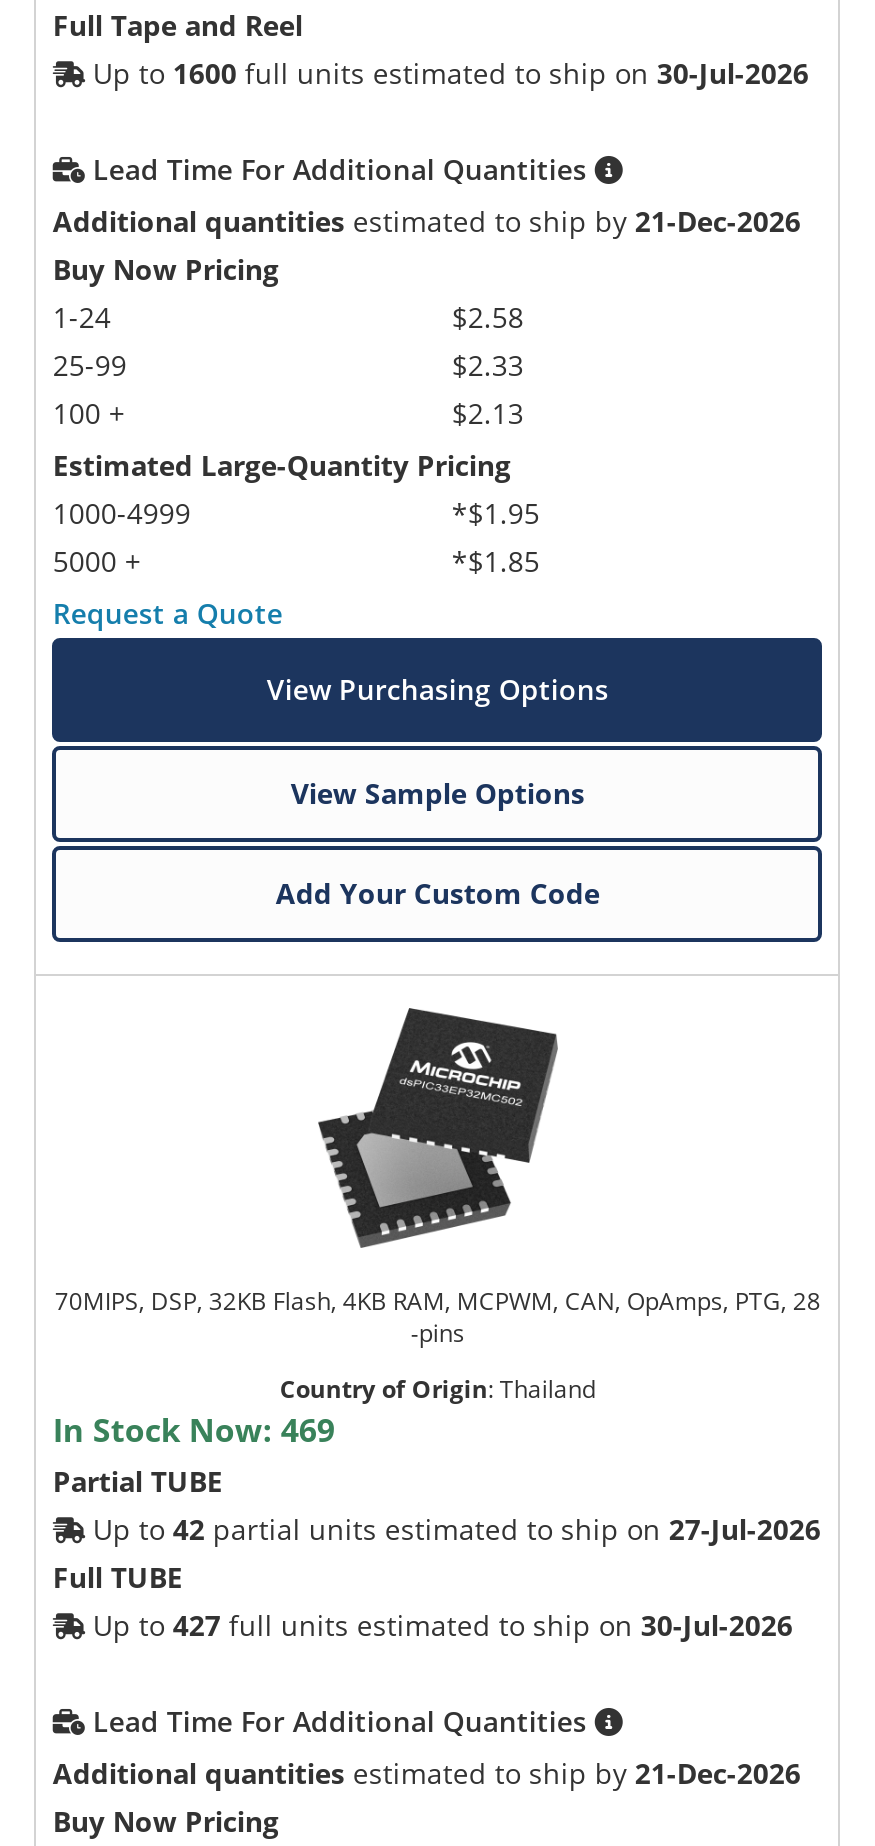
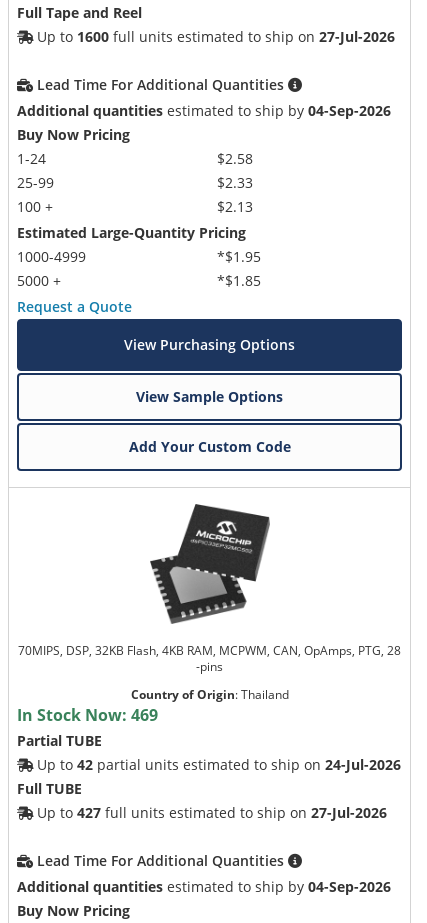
[93,53,809,91] Up to 1600 full units estimated to ship on 30-Jul-2026 -> [37,27,395,46] Up to 1600 full units estimated to ship on 27-Jul-2026
[53,201,801,239] Additional quantities estimated to ship by 21-Dec-2026 -> [17,101,391,120] Additional quantities estimated to ship by 04-Sep-2026
[93,1509,821,1547] Up to 42 partial units estimated to ship on 27-Jul-2026 -> [37,755,401,774] Up to 42 partial units estimated to ship on 24-Jul-2026
[93,1605,793,1643] Up to 427 full units estimated to ship on 30-Jul-2026 -> [37,803,387,822] Up to 427 full units estimated to ship on 27-Jul-2026
[53,1753,801,1791] Additional quantities estimated to ship by 21-Dec-2026 -> [17,877,391,896] Additional quantities estimated to ship by 04-Sep-2026

